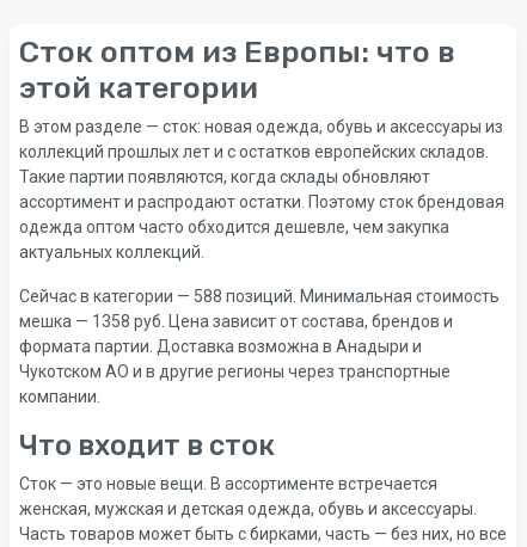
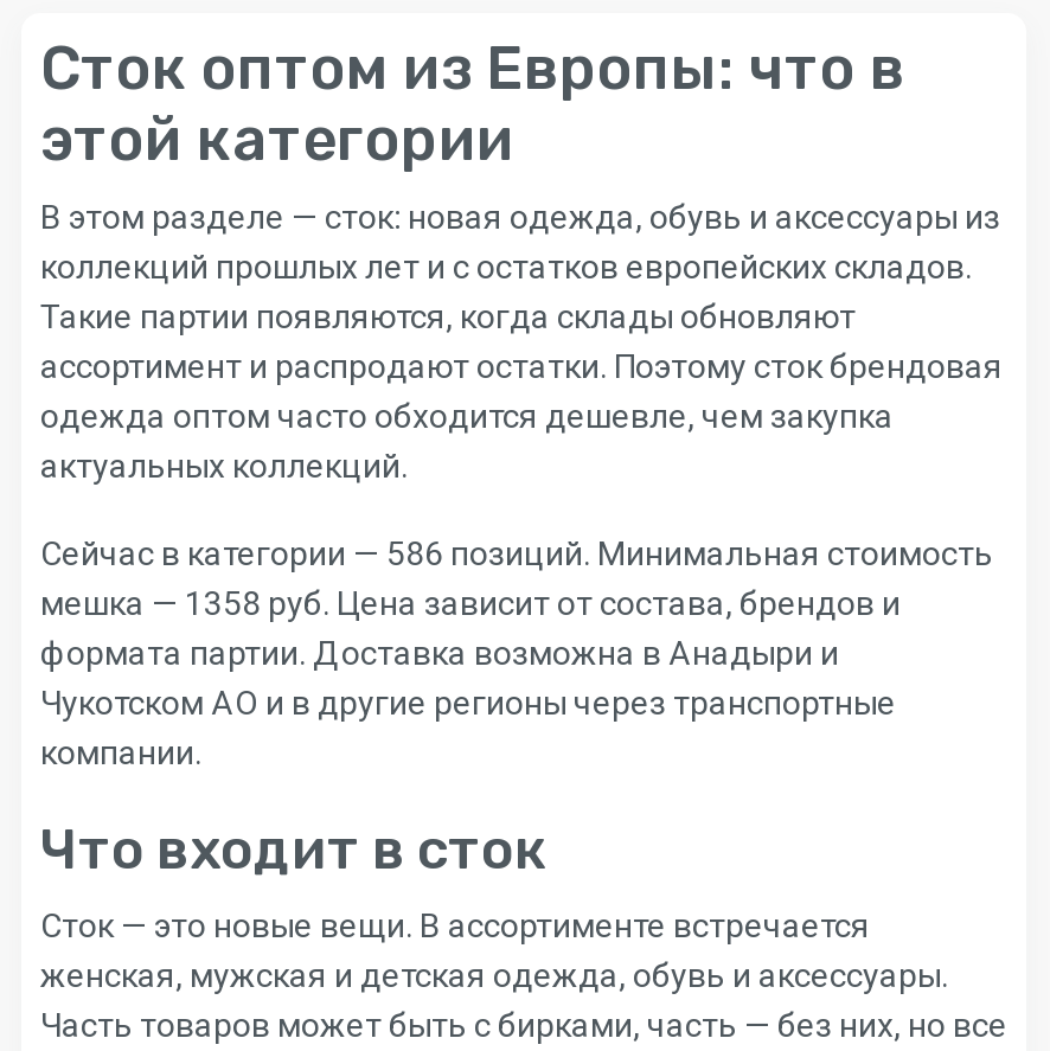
[19,286,500,305] Сейчас в категории — 588 позиций. Минимальная стоимость -> [40,534,993,572] Сейчас в категории — 586 позиций. Минимальная стоимость

